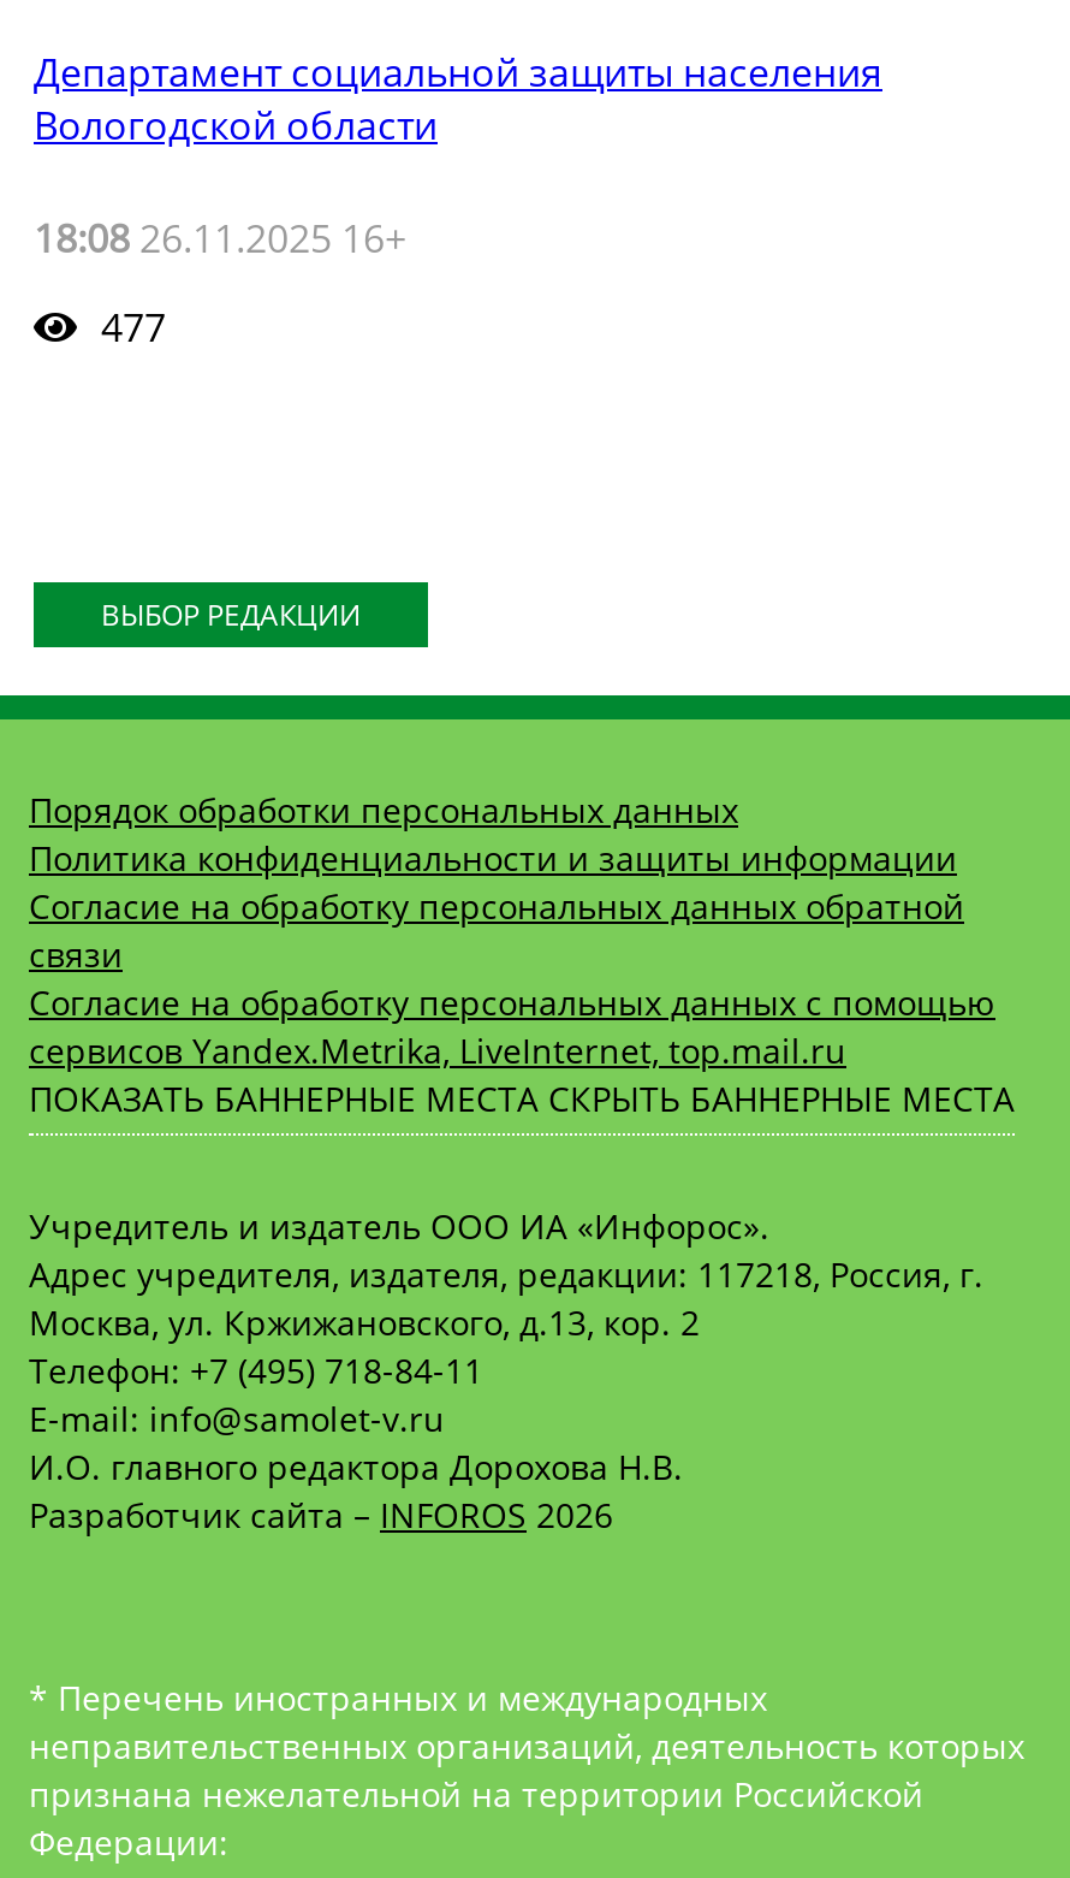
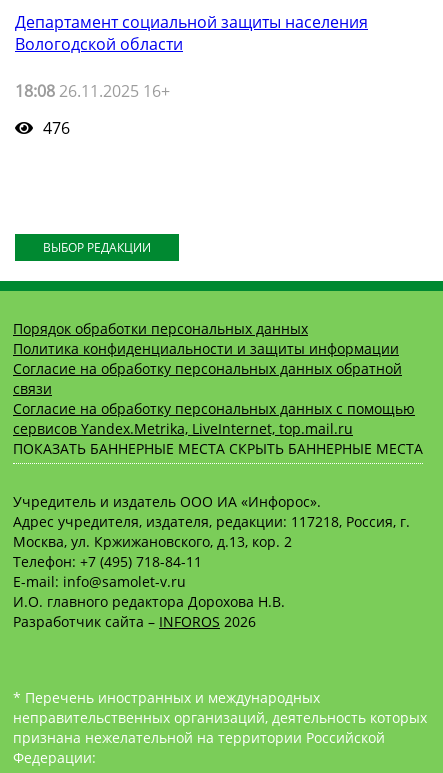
[101,302,166,355] 477 -> [43,117,70,139] 476

